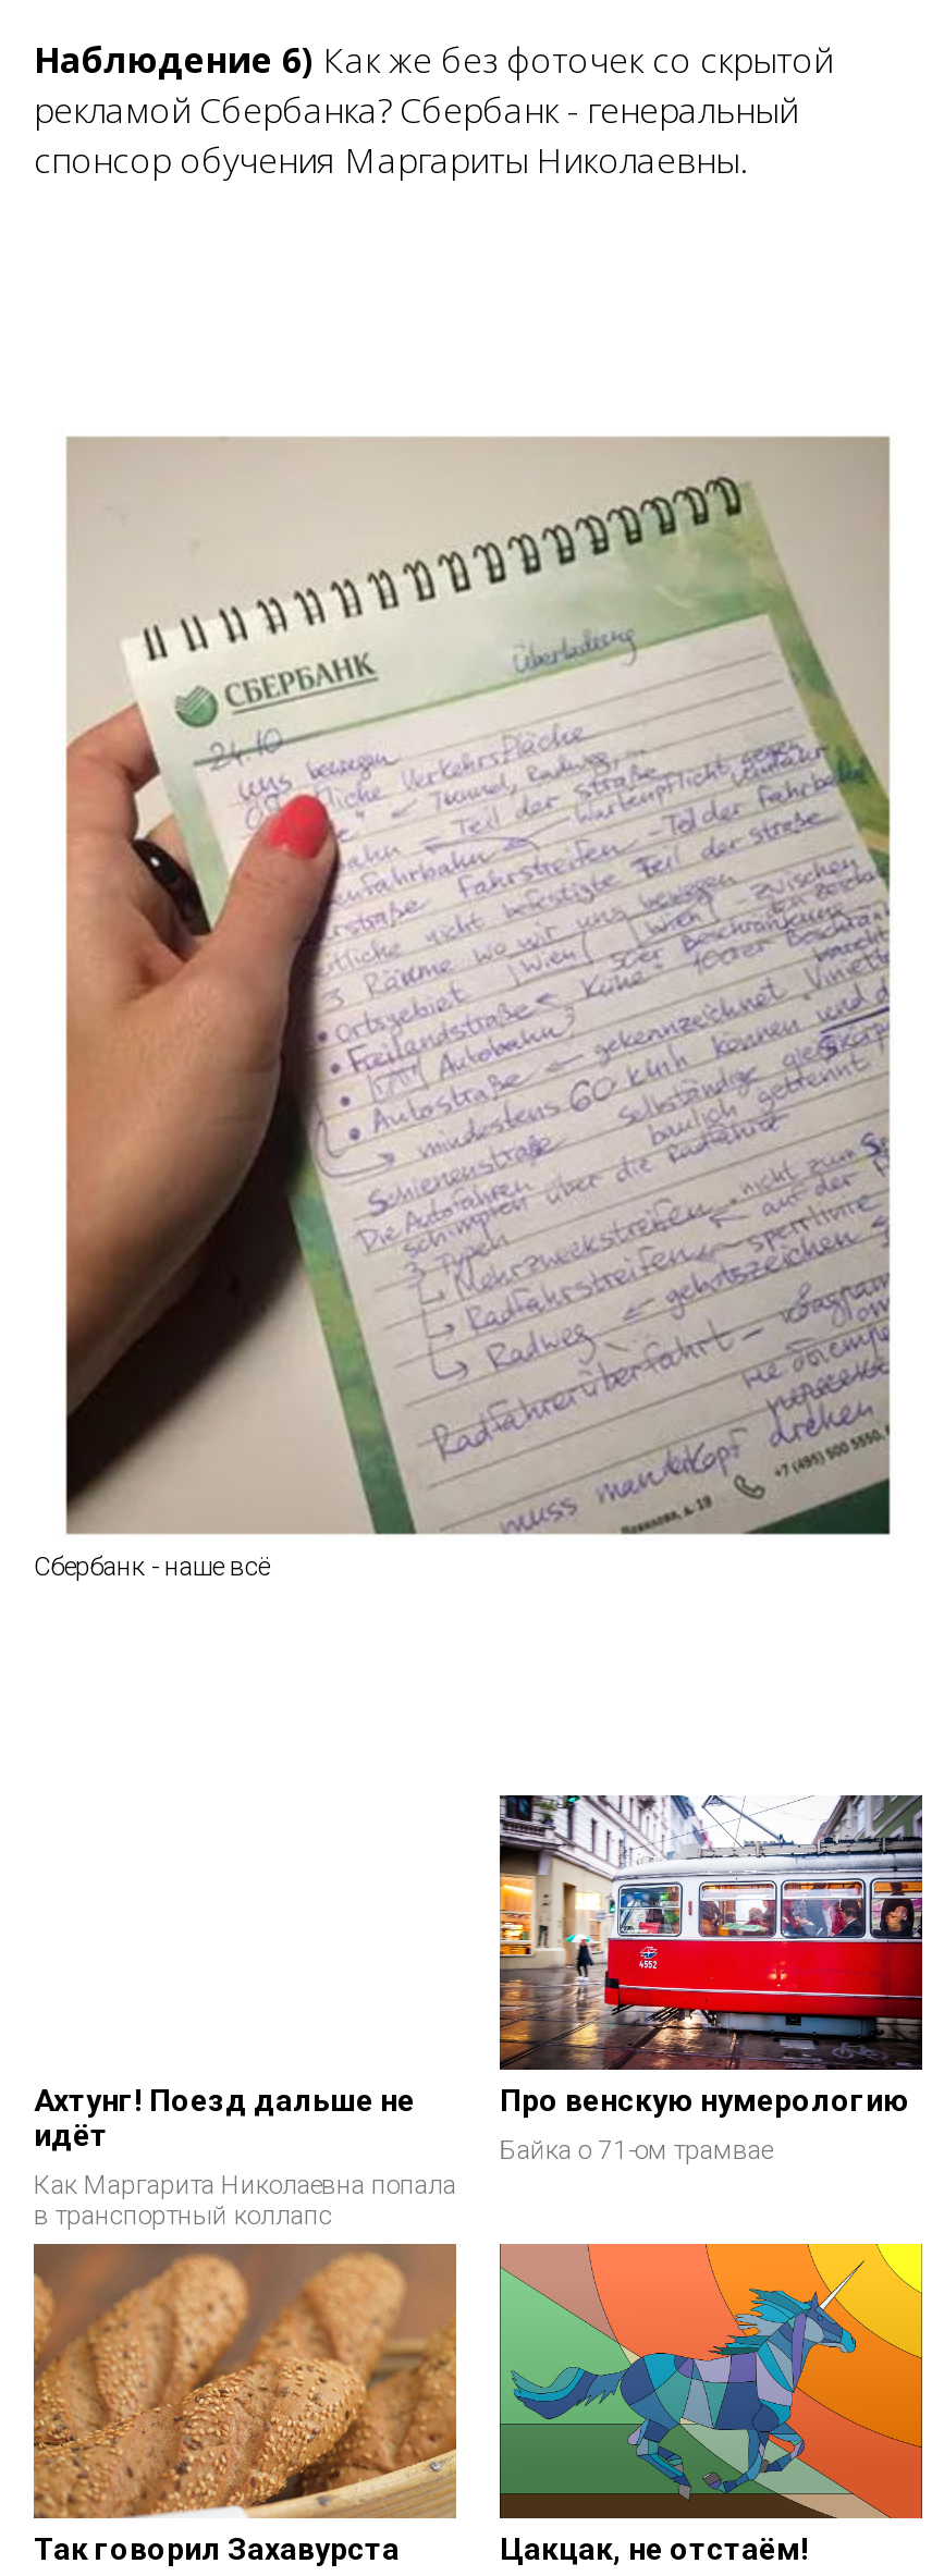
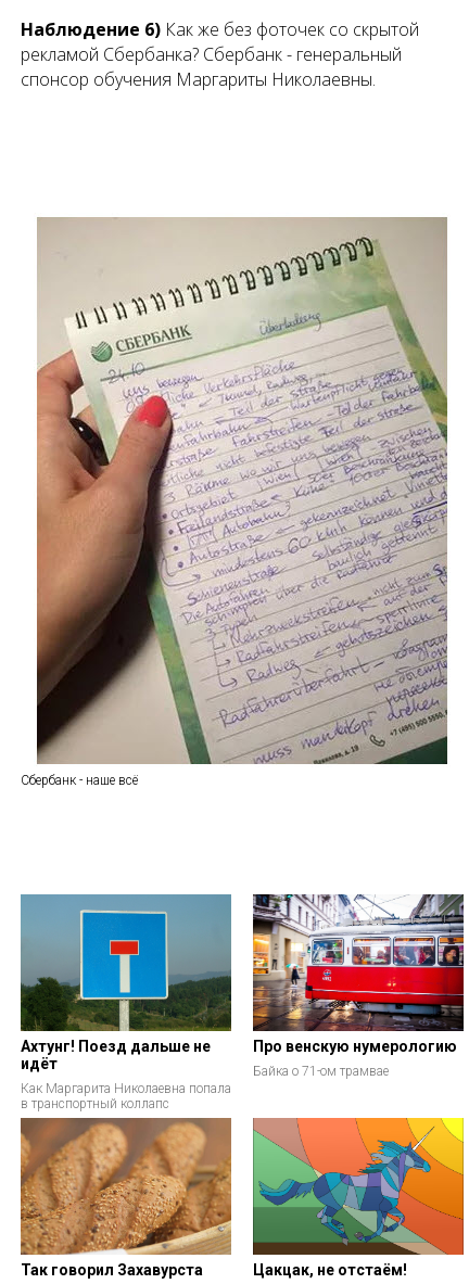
none -> [20,893,232,1032] [image]

